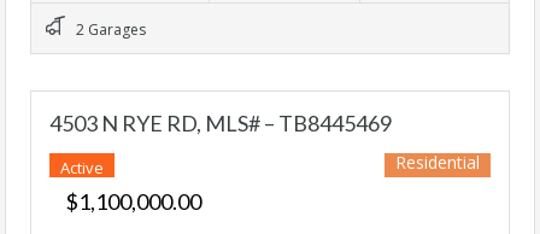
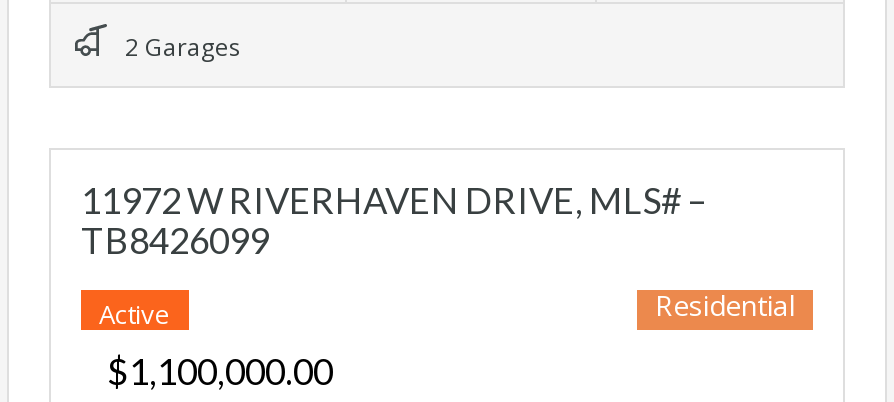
[49,110,392,137] 4503 N RYE RD, MLS# – TB8445469 -> [81,178,705,262] 11972 W RIVERHAVEN DRIVE, MLS# – | TB8426099

